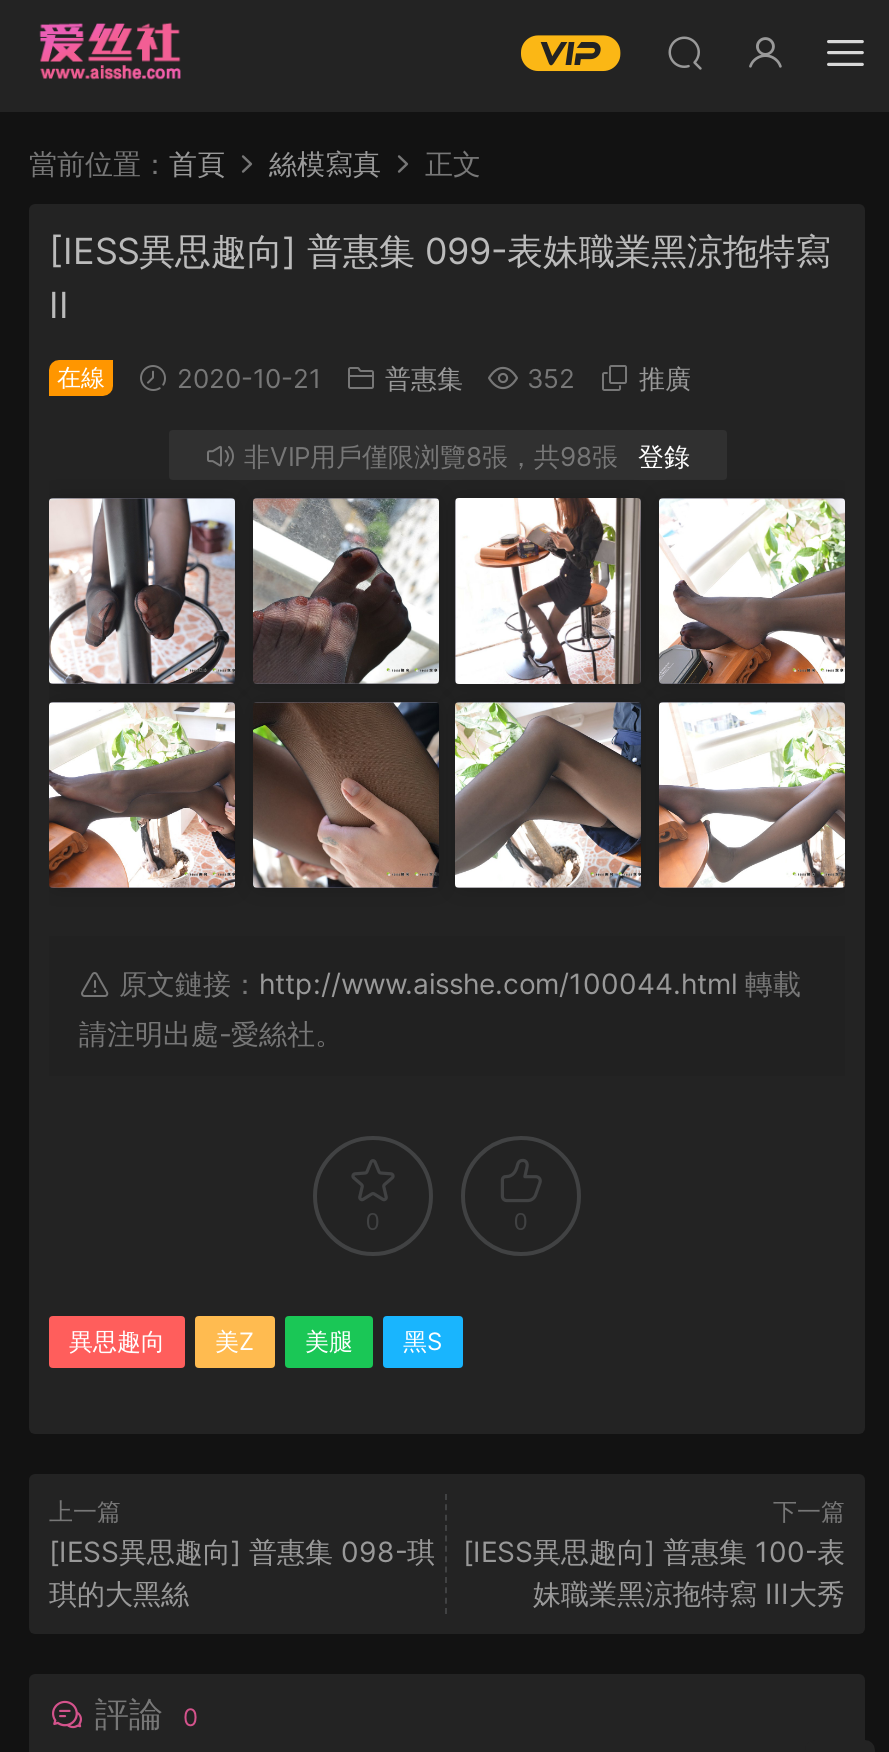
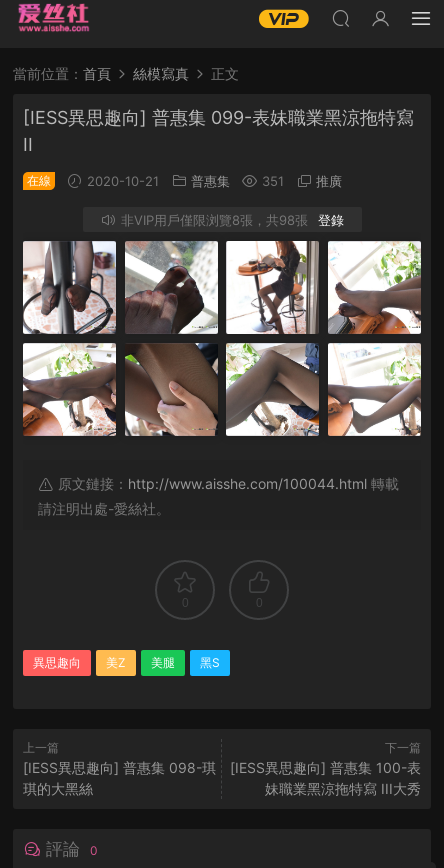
[169,362,691,394] 2020-10-21 普惠集 352 推廣 -> [83,173,342,189] 2020-10-21 普惠集 351 推廣

